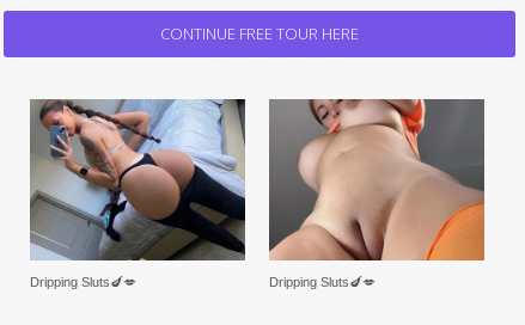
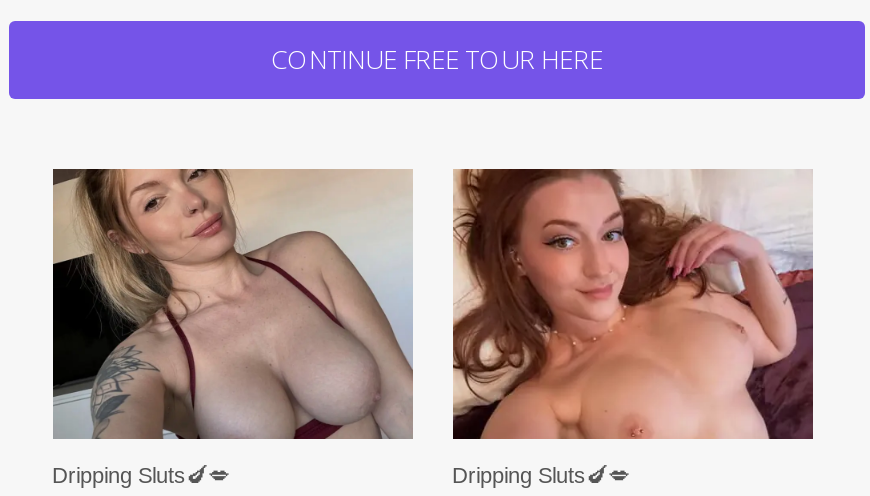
[29,98,246,262] [image] -> [51,167,413,441] [image]
[268,98,486,262] [image] -> [451,169,815,441] [image]

